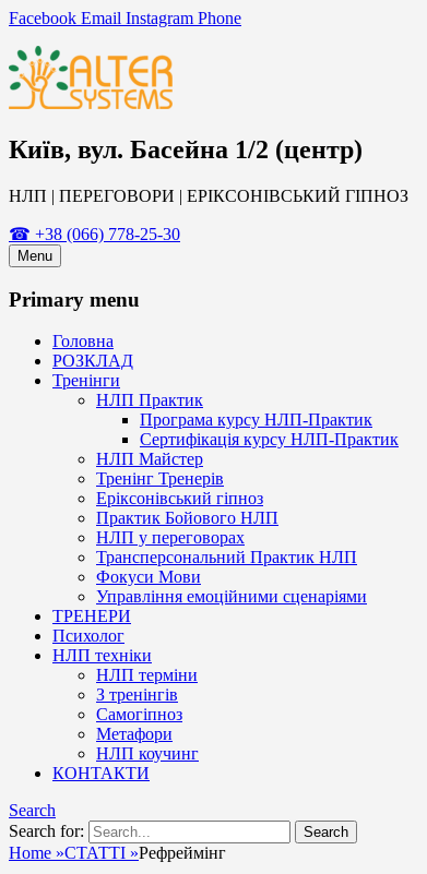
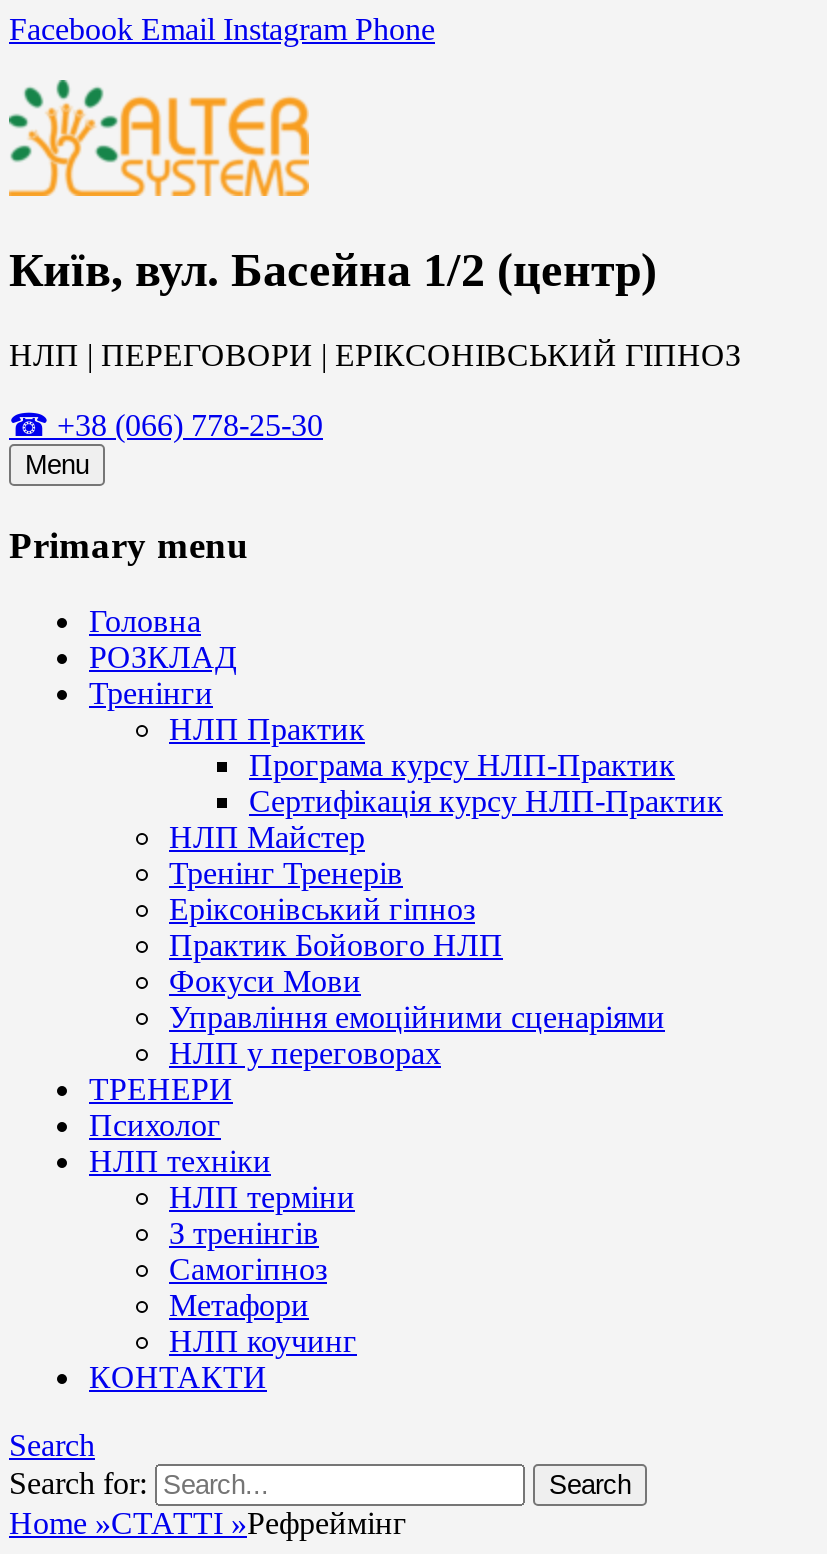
moved [96,528,245,547] -> [169,1036,441,1070]: НЛП у переговорах
[96,548,357,567] Трансперсональний Практик НЛП -> none
moved [96,568,367,606] -> [169,964,665,1034]: Фокуси Мови | Управління емоційними сценаріями

